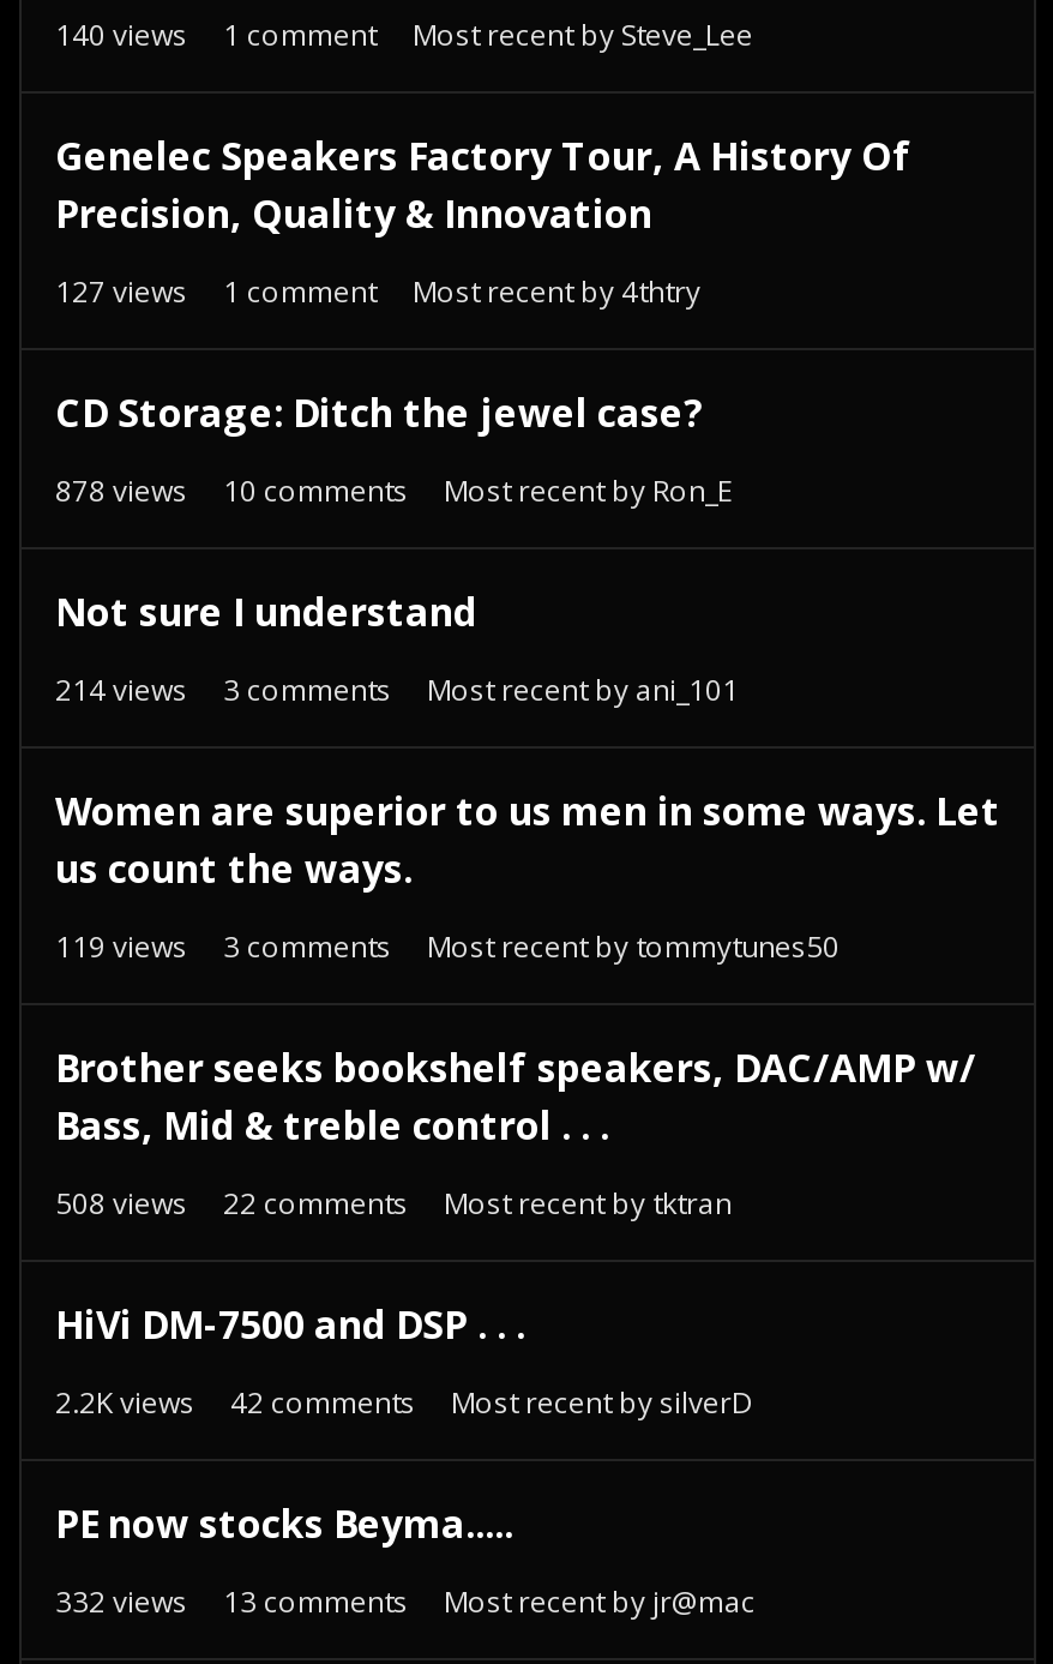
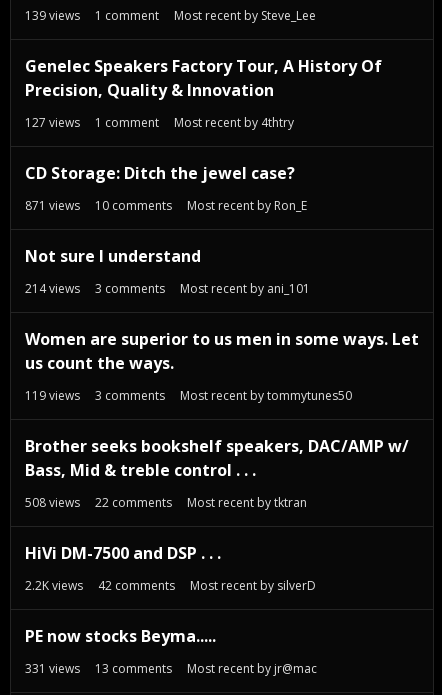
[55,14,753,55] 140 views 1 comment Most recent by Steve_Lee -> [25,7,316,24] 139 views 1 comment Most recent by Steve_Lee
[55,470,732,511] 878 views 10 comments Most recent by Ron_E -> [25,197,307,214] 871 views 10 comments Most recent by Ron_E
[55,1581,756,1622] 332 views 13 comments Most recent by jr@mac -> [25,660,317,677] 331 views 13 comments Most recent by jr@mac

